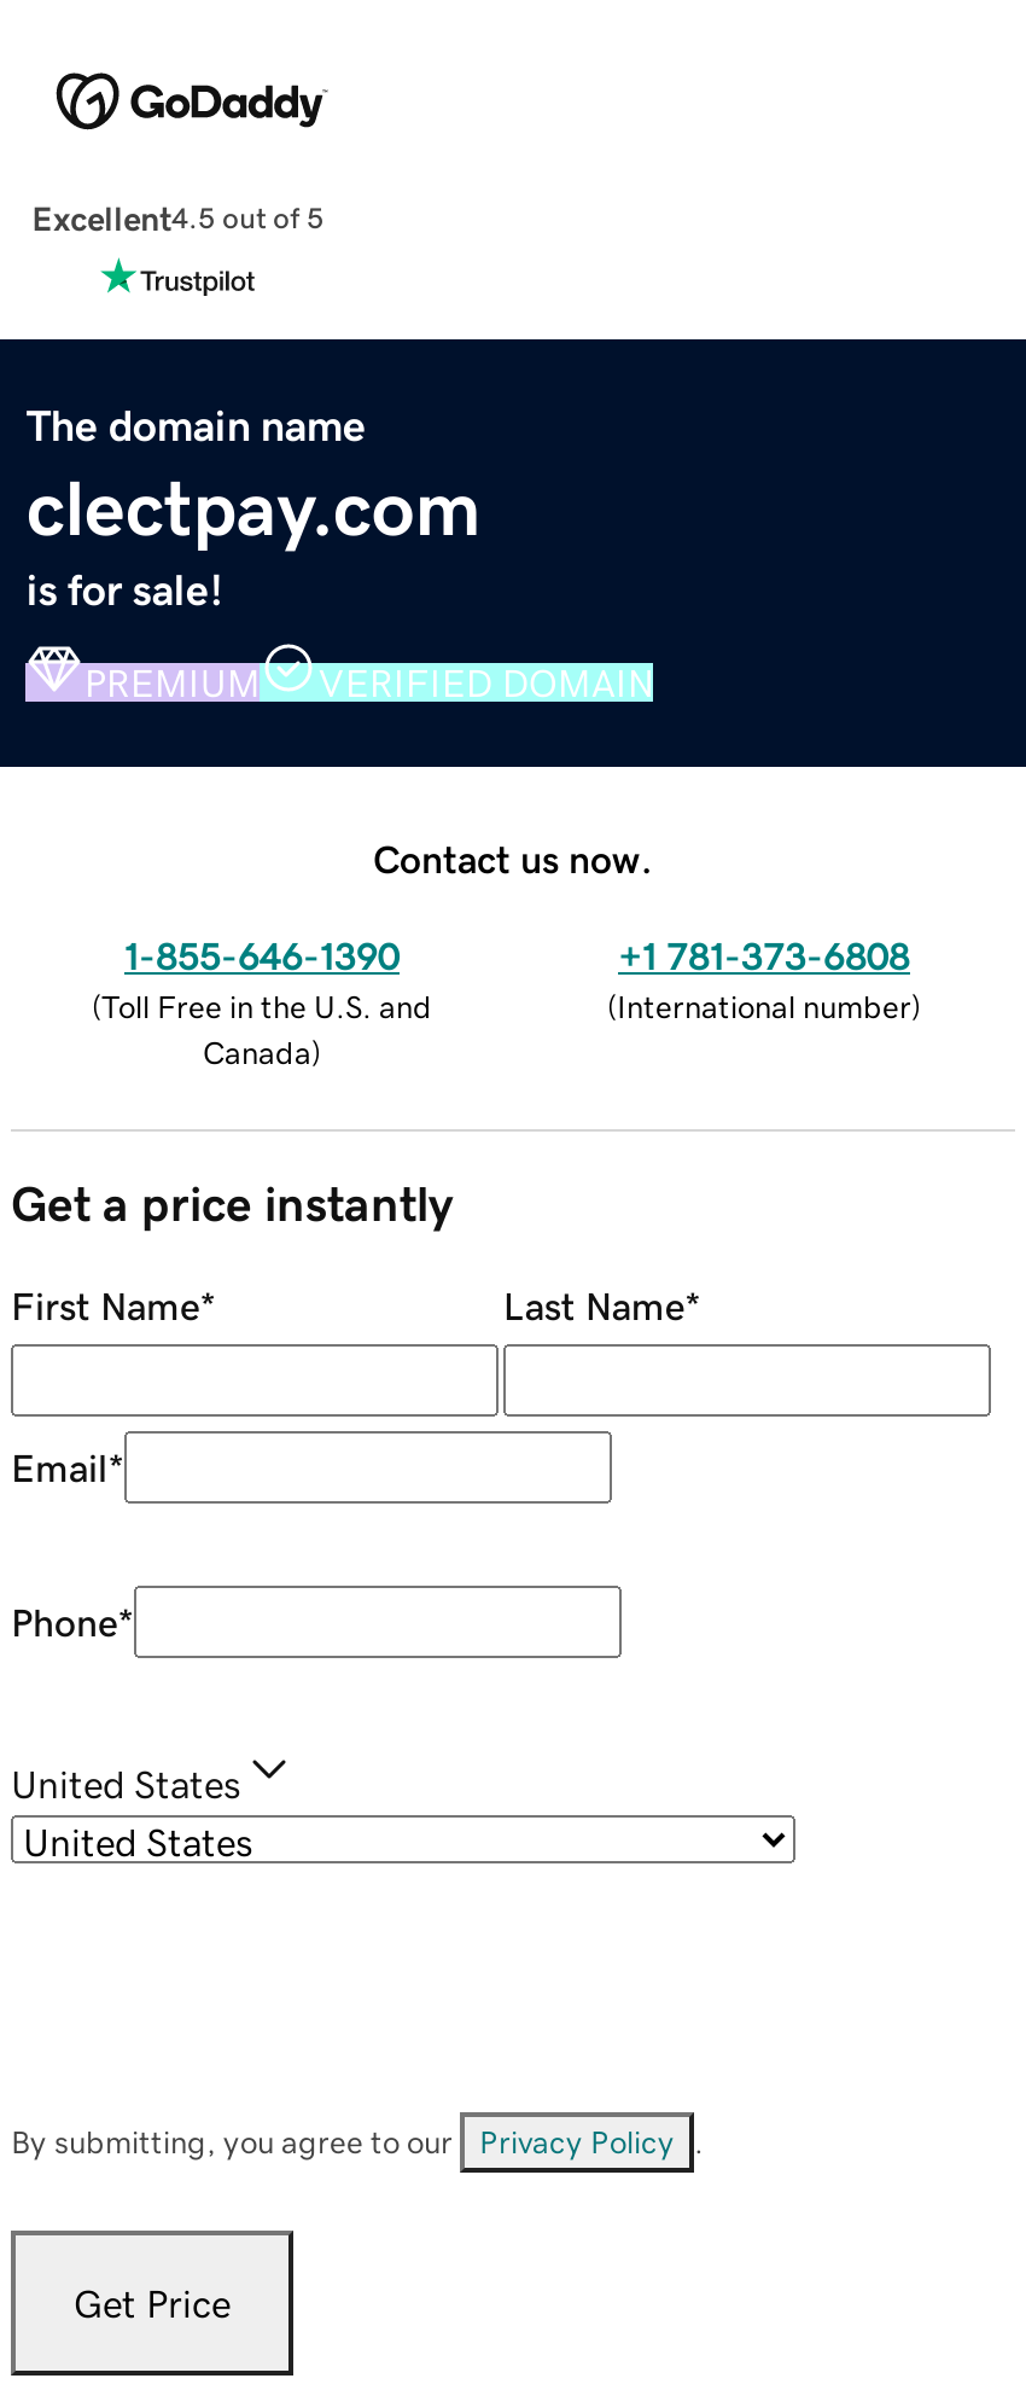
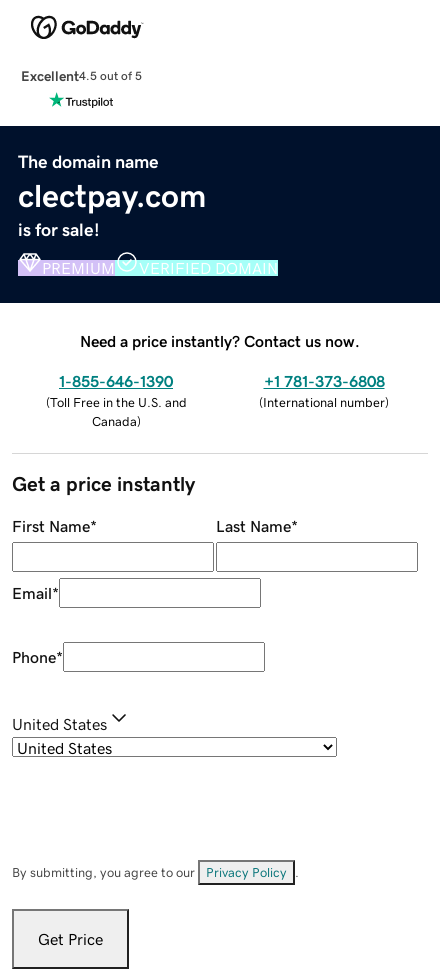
[373,838,653,877] Contact us now. -> [80,333,360,349] Need a price instantly? Contact us now.

